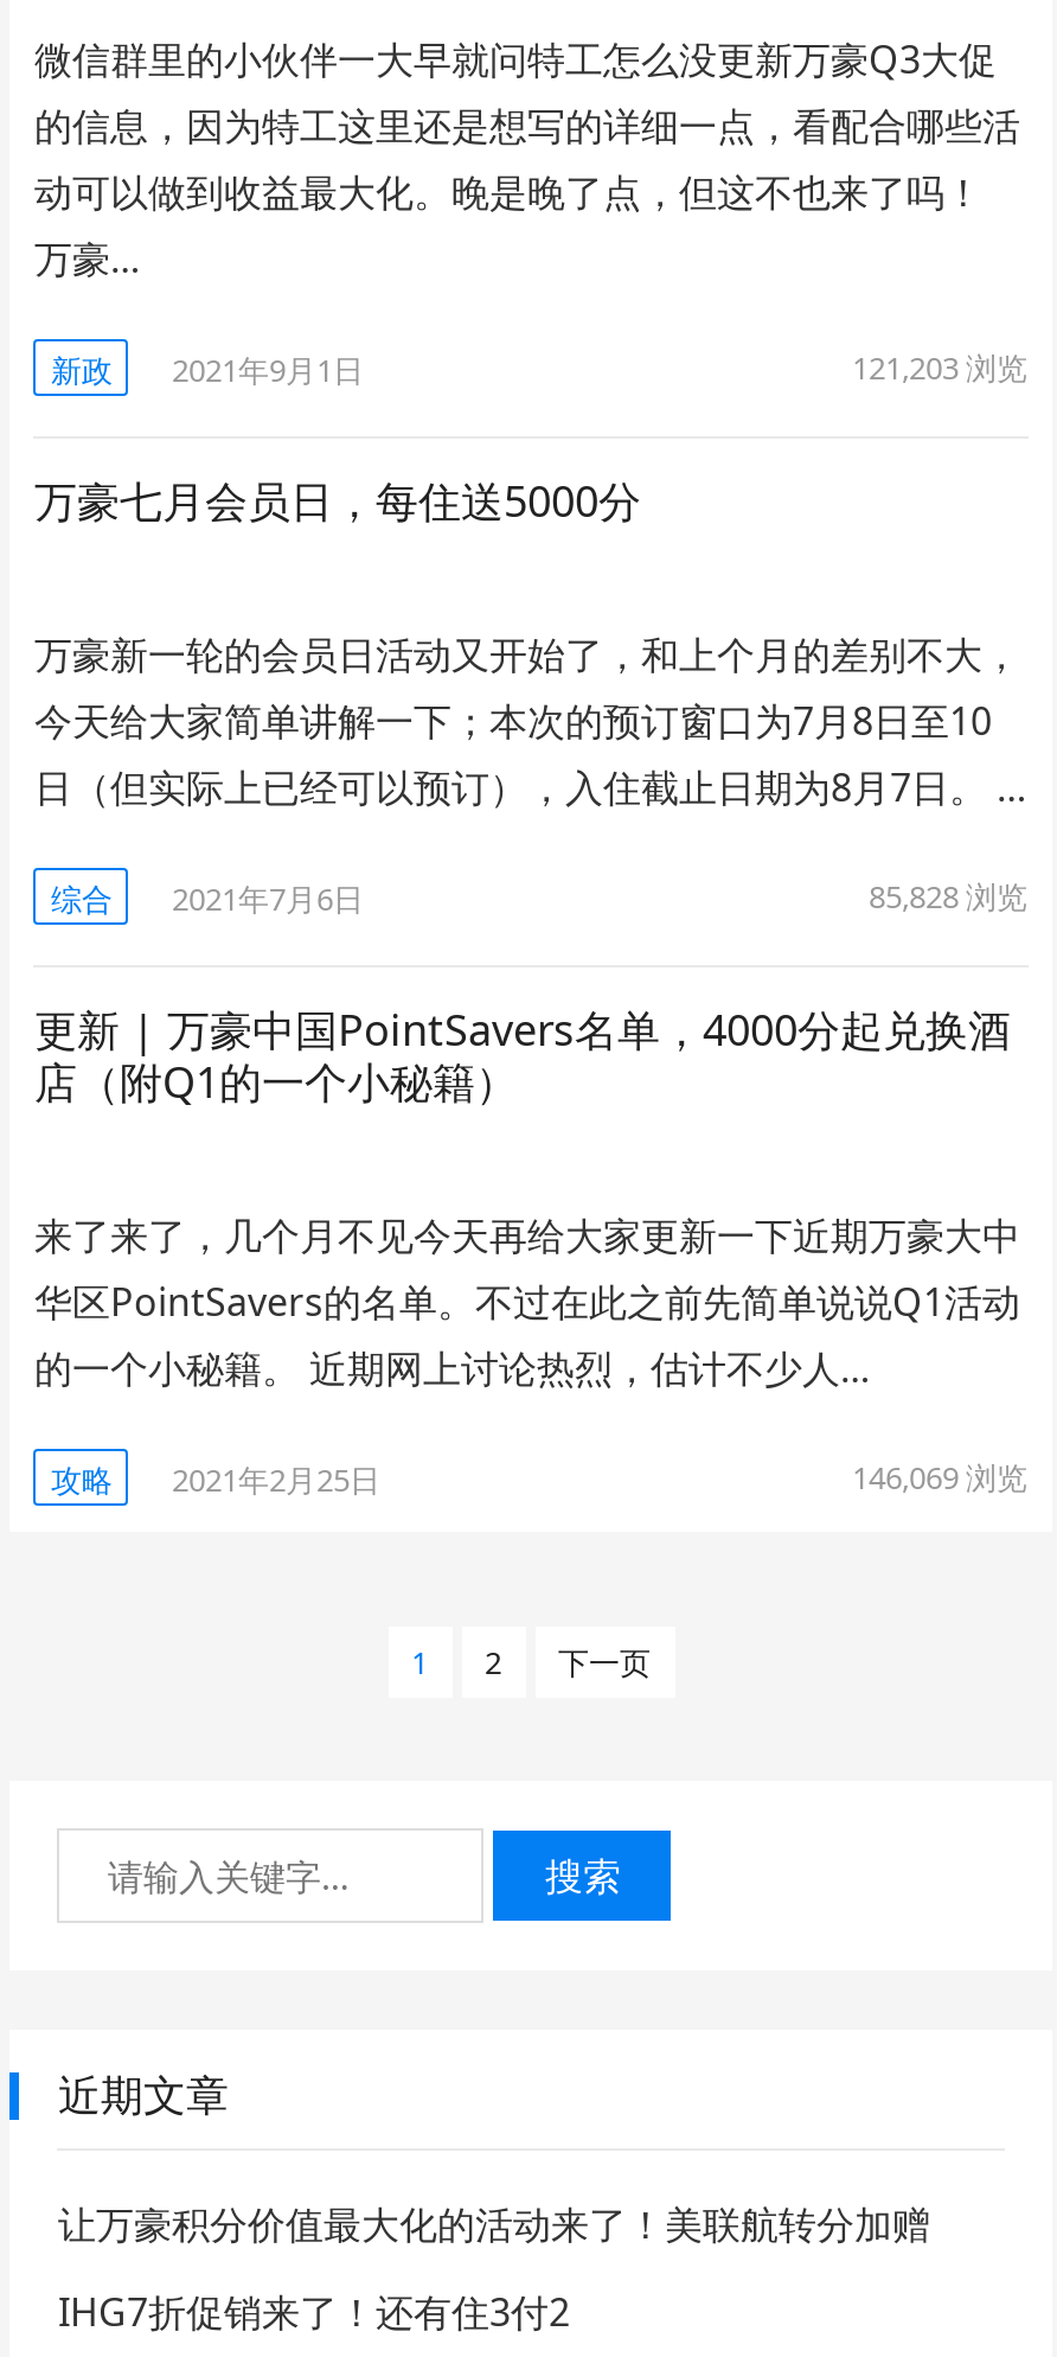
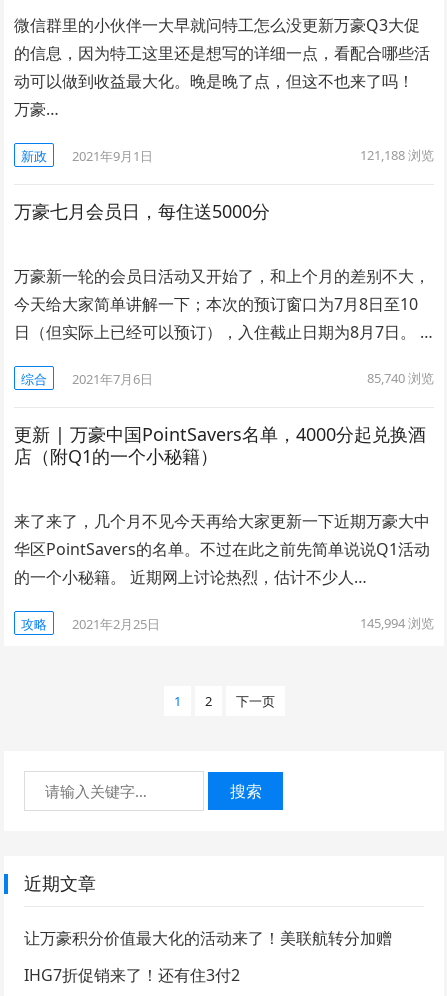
[852,346,1027,389] 121,203浏览 -> [359,146,433,164] 121,188浏览
[869,875,1027,918] 85,828浏览 -> [366,369,433,387] 85,740浏览
[852,1456,1027,1499] 146,069浏览 -> [359,614,433,632] 145,994浏览

